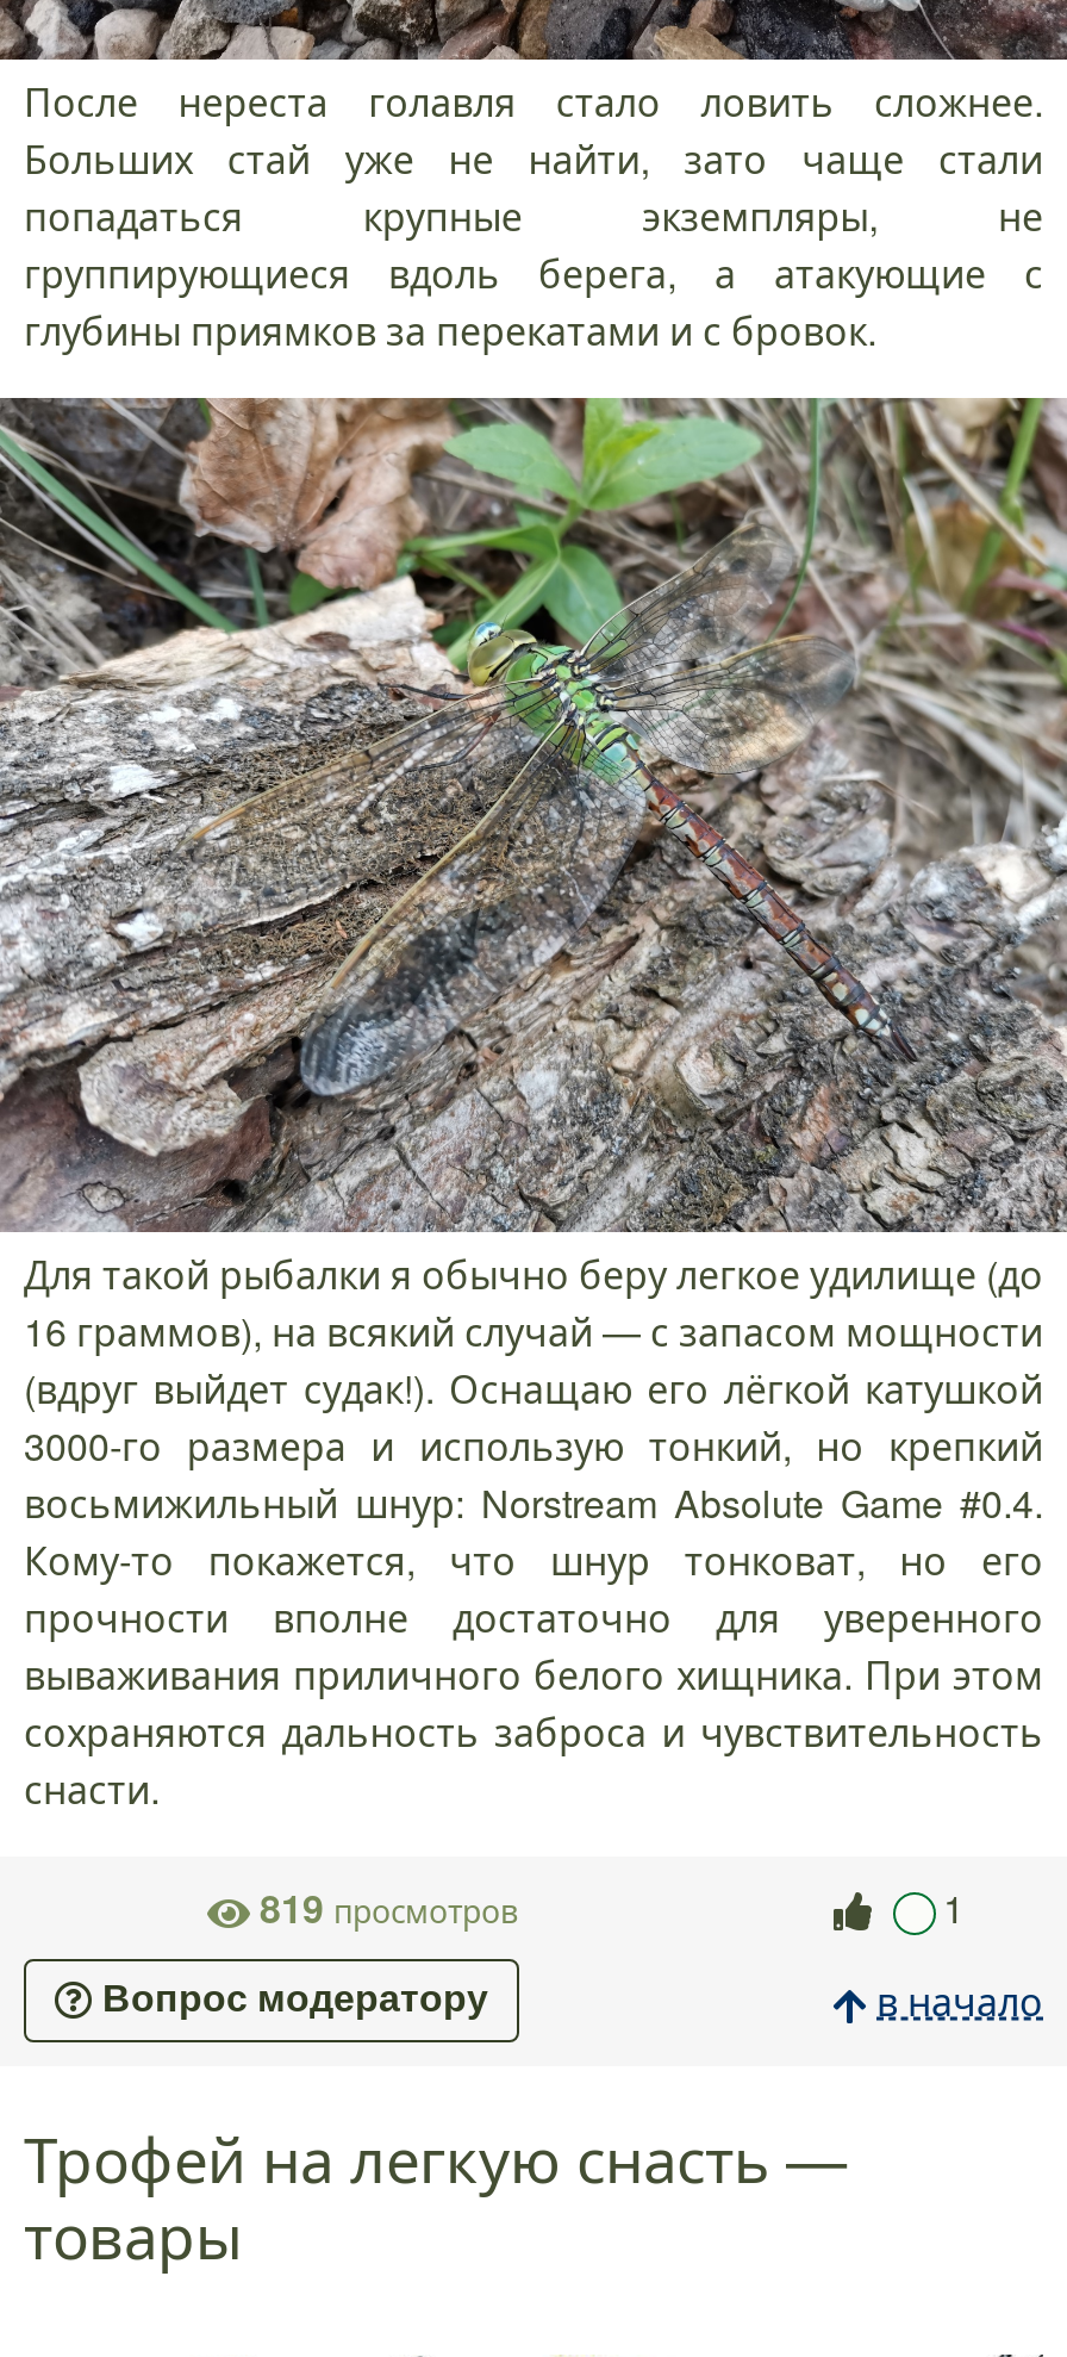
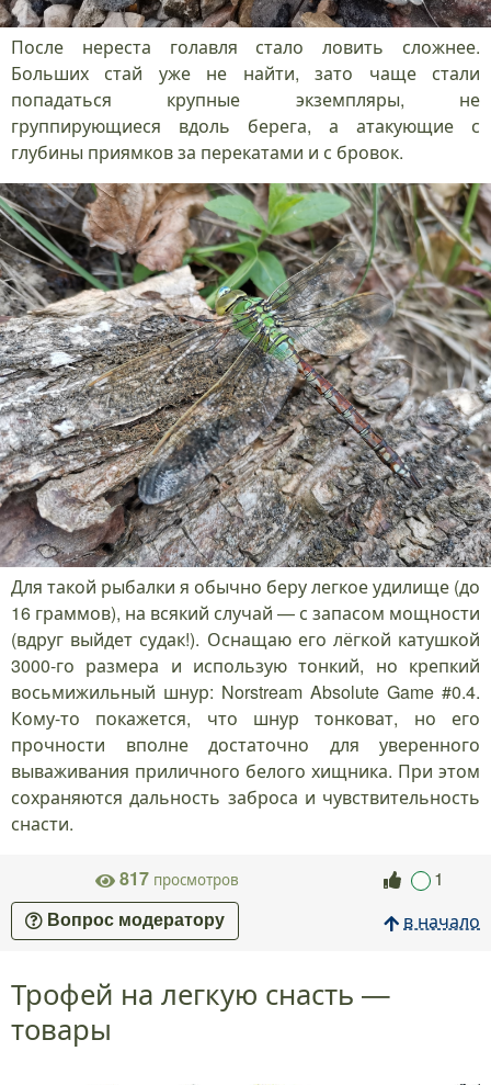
[260,1881,519,1936] 819 просмотров -> [119,866,239,891] 817 просмотров

